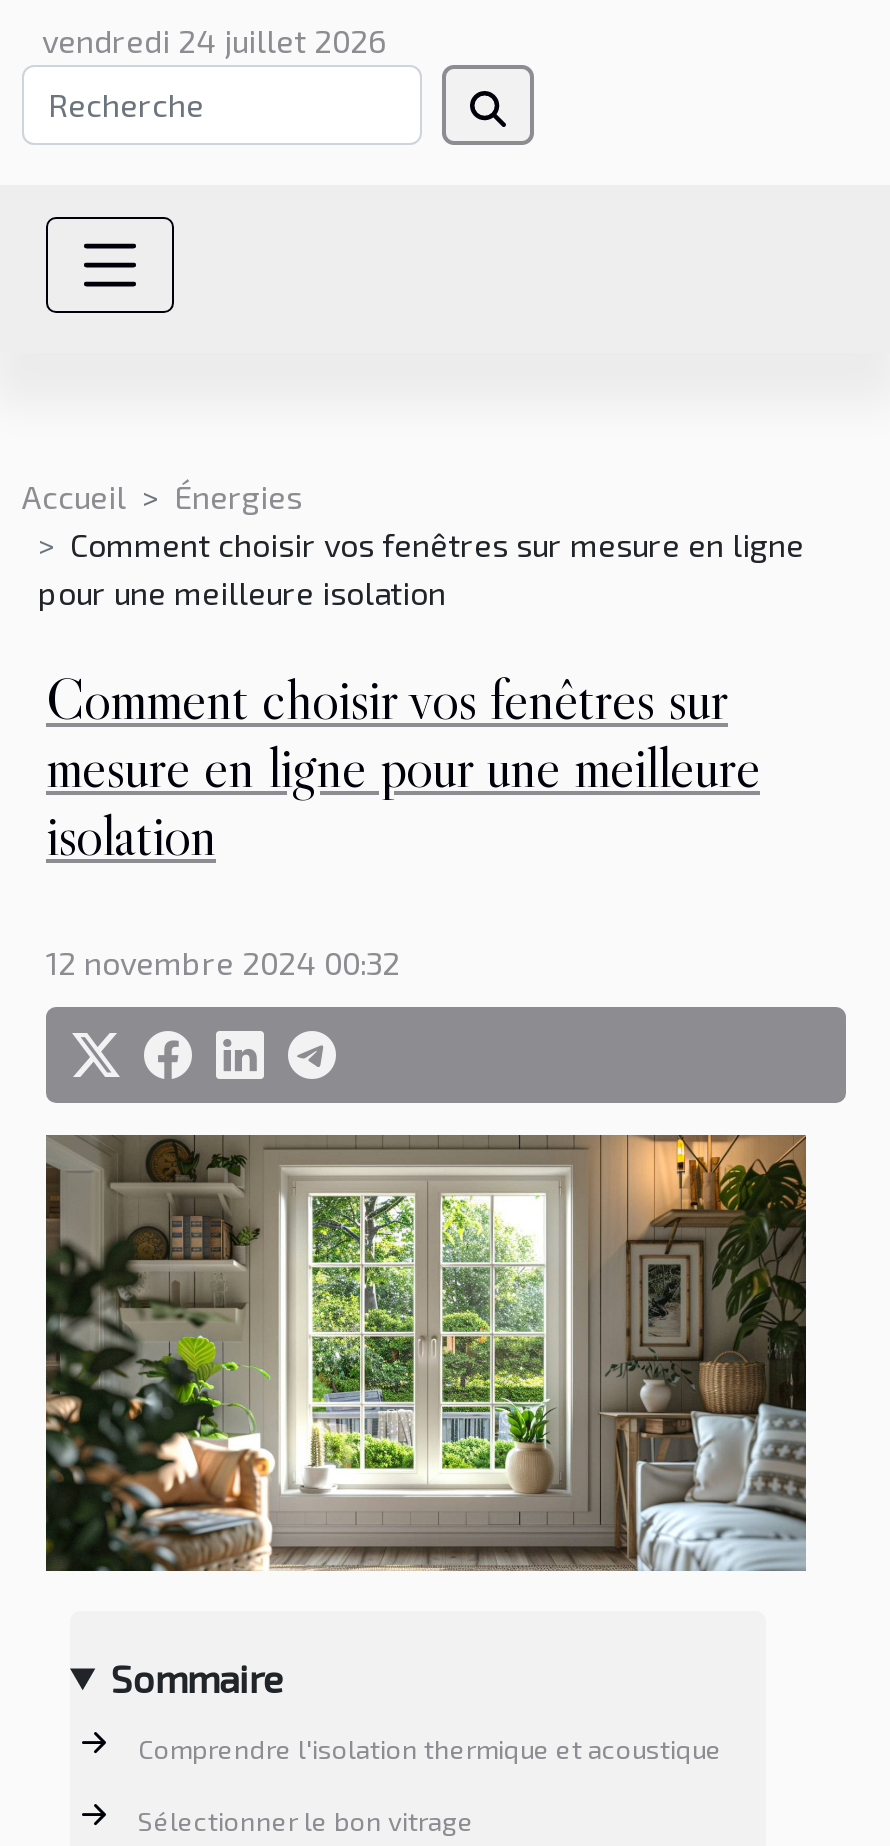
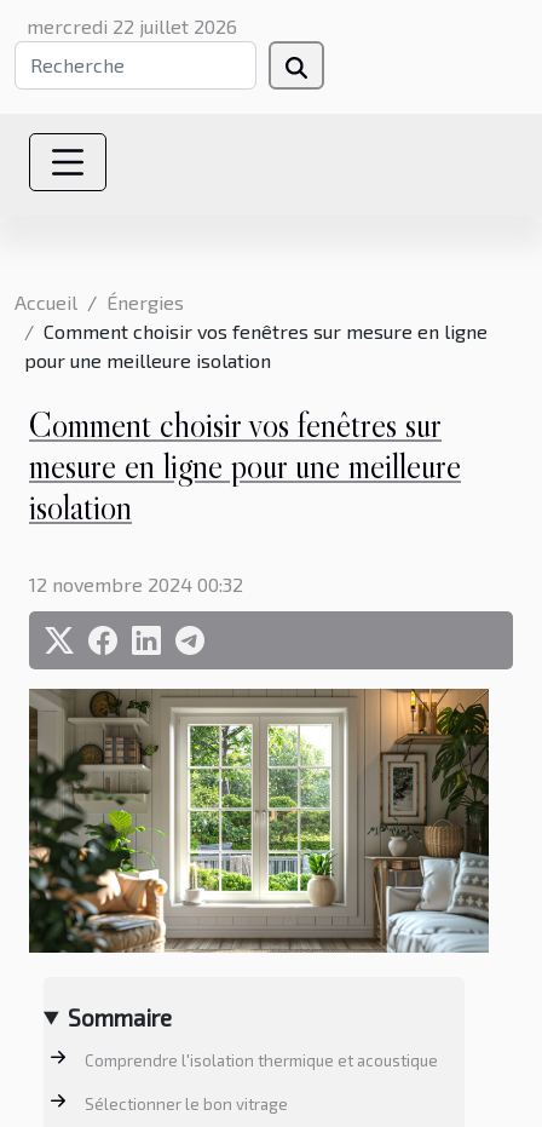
[42,21,386,59] vendredi 24 juillet 2026 -> [27,15,237,38] mercredi 22 juillet 2026

